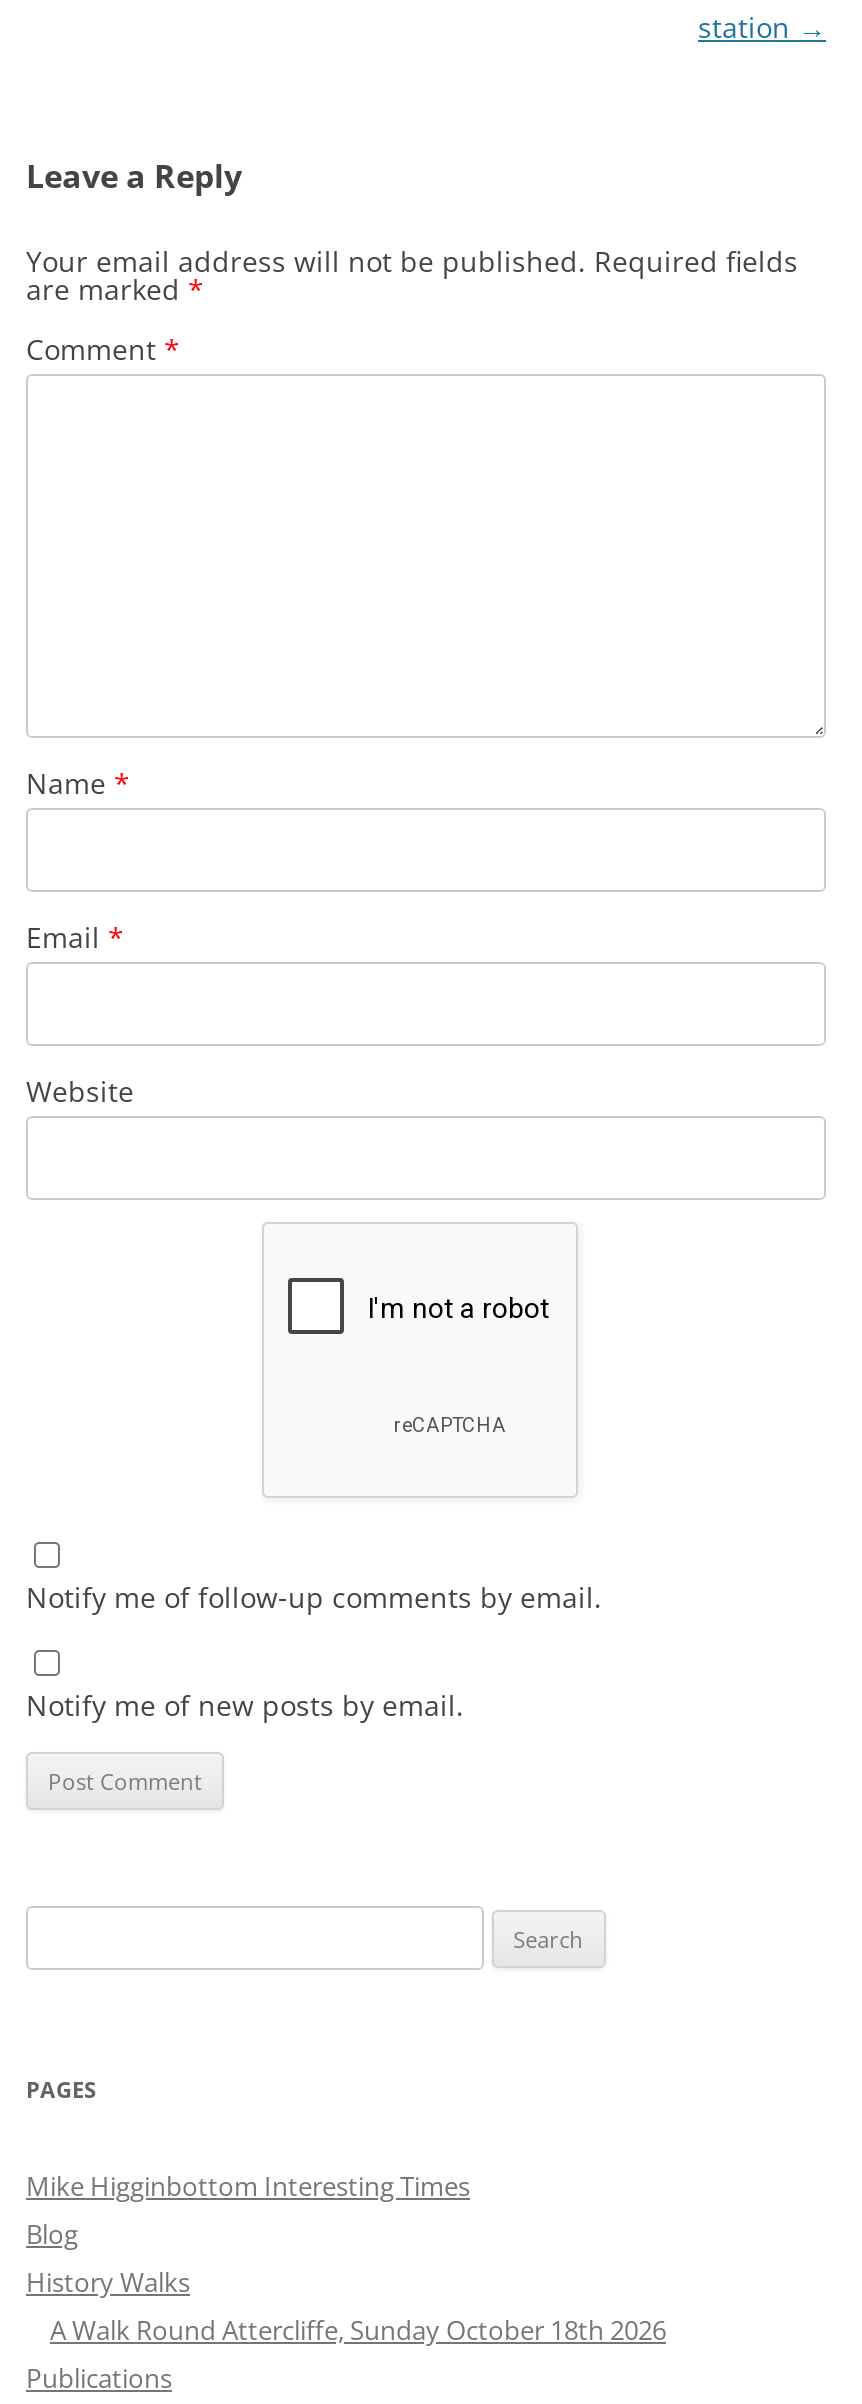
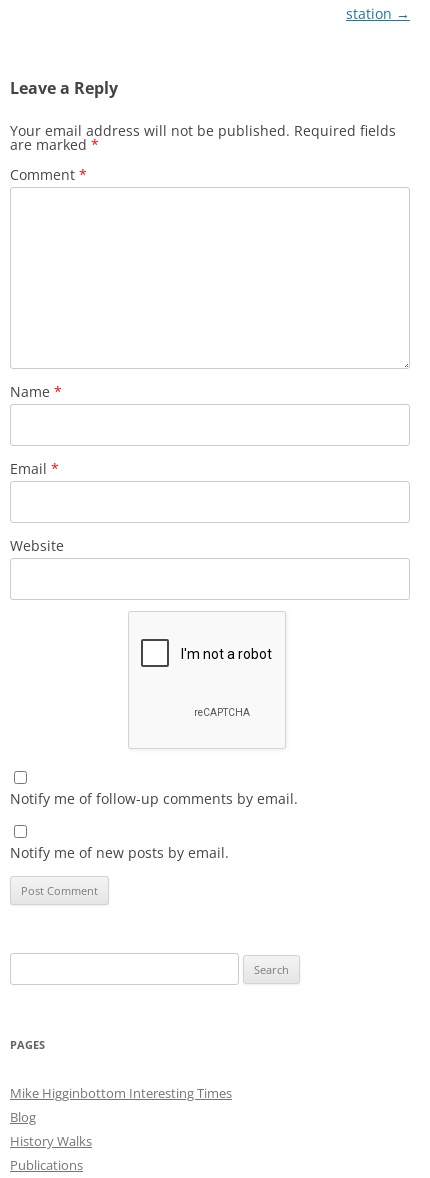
[50,2313,666,2349] A Walk Round Attercliffe, Sunday October 18th 2026 -> none

